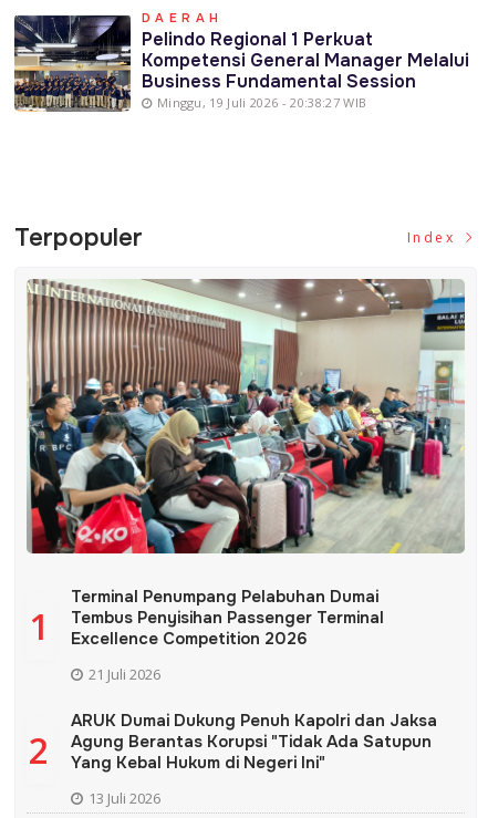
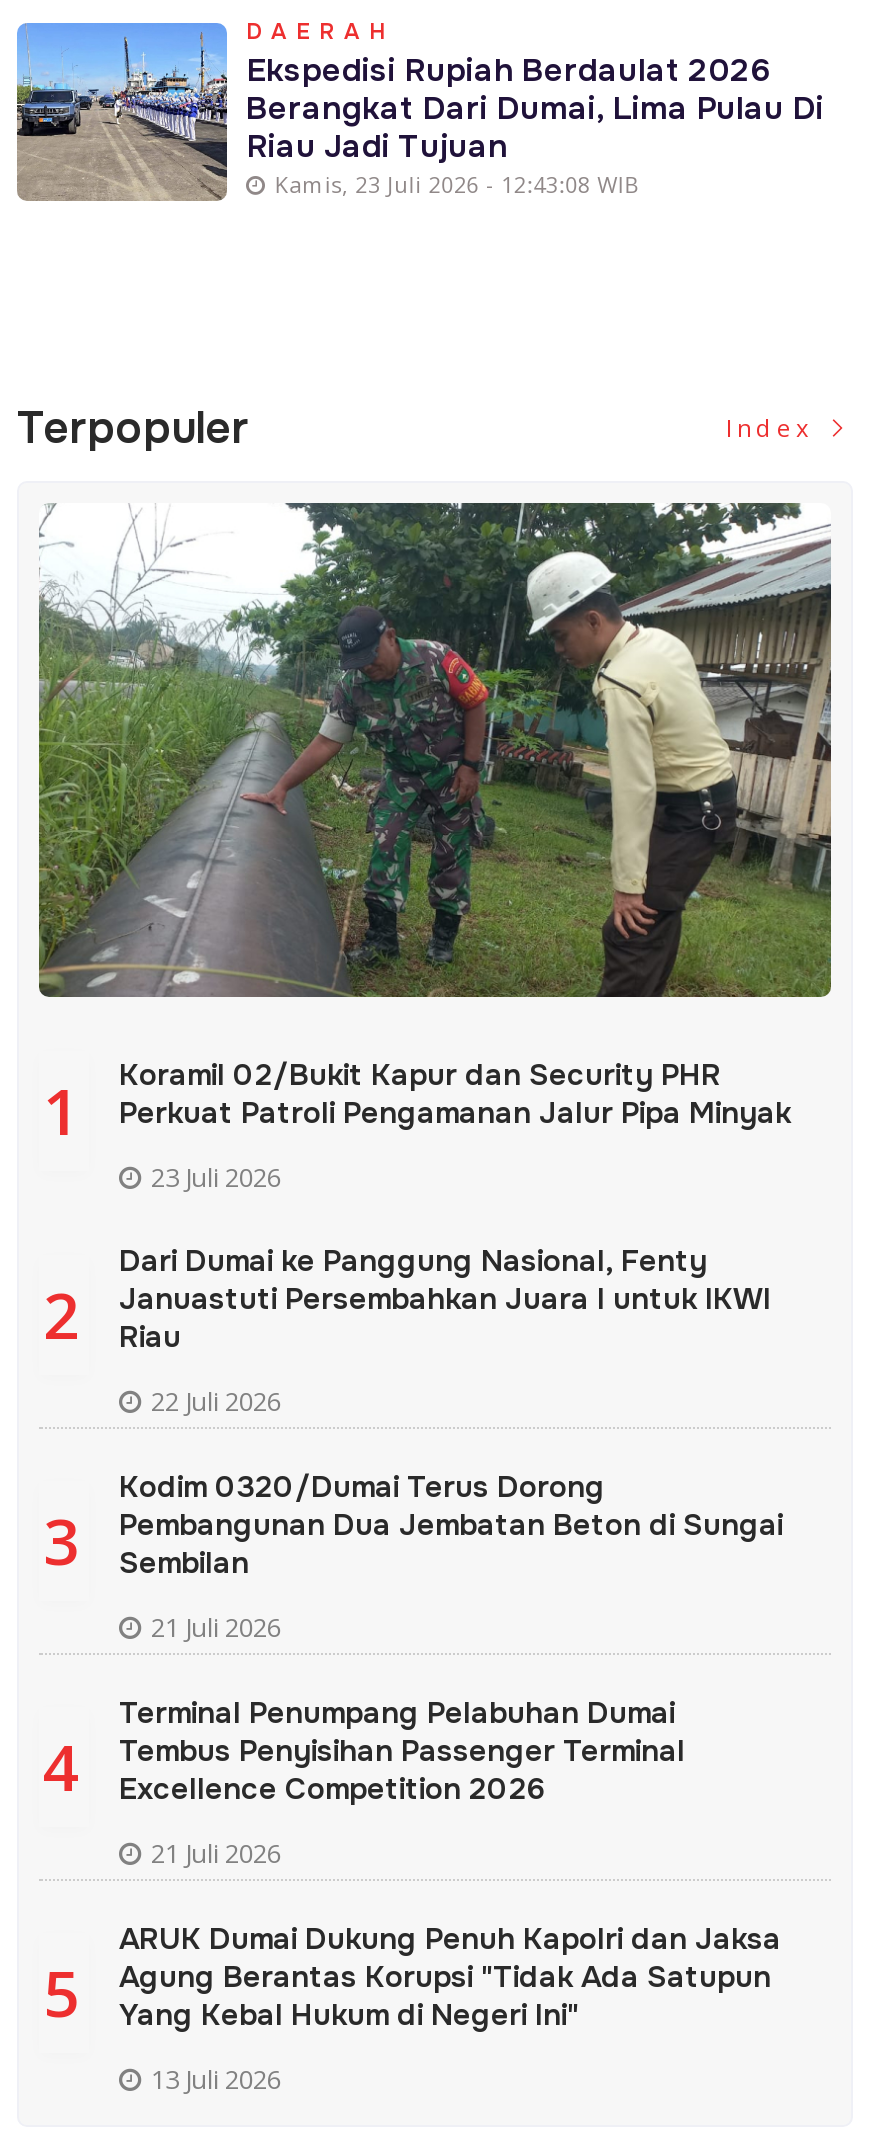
[13,14,469,112] [image] | Pelindo Regional 1 Perkuat | Kompetensi General Manager Melalui | Business Fundamental Session | Minggu, 19 Juli 2026 - 20:38:27 WIB -> [15,22,824,202] [image] | Ekspedisi Rupiah Berdaulat 2026 | Berangkat Dari Dumai, Lima Pulau Di | Riau Jadi Tujuan | Kamis, 23 Juli 2026 - 12:43:08 WIB
none -> [43,1055,791,1357] Koramil 02/Bukit Kapur dan Security PHR | Perkuat Patroli Pengamanan Jalur Pipa Minyak | 23 Juli 2026 | 2
[27,278,466,555] [image] -> [37,500,833,998] [image]
none -> [43,1241,771,1583] Dari Dumai ke Panggung Nasional, Fenty | Januastuti Persembahkan Juara I untuk IKWI | Riau | 22 Juli 2026 | 3
none -> [43,1467,783,1809] Kodim 0320/Dumai Terus Dorong | Pembangunan Dua Jembatan Beton di Sungai | Sembilan | 21 Juli 2026 | 4
[29,726,432,773] 2 Agung Berantas Korupsi "Tidak Ada Satupun Yang Kebal Hukum di Negeri Ini" -> [43,1949,771,2035] 5 Agung Berantas Korupsi "Tidak Ada Satupun Yang Kebal Hukum di Negeri Ini"

